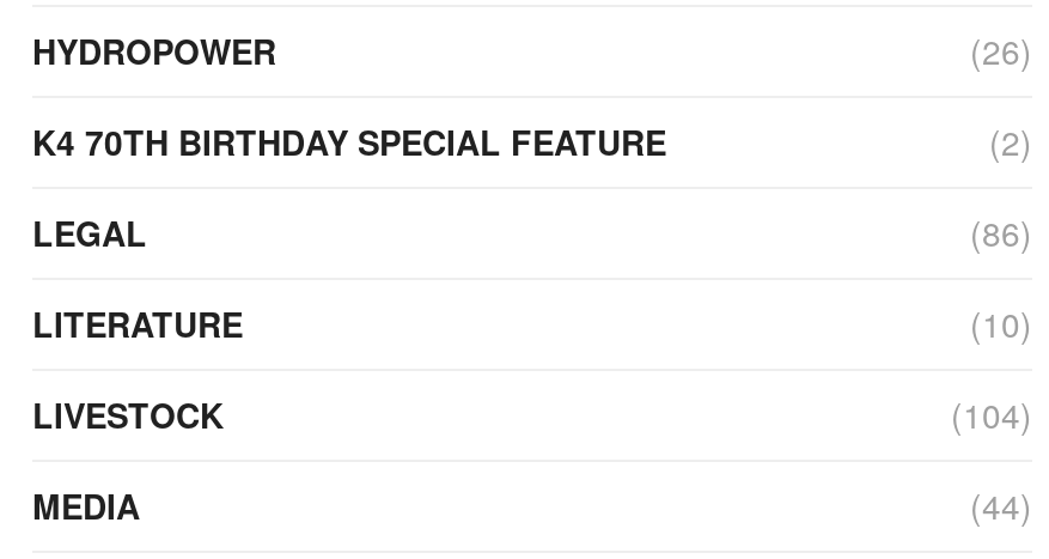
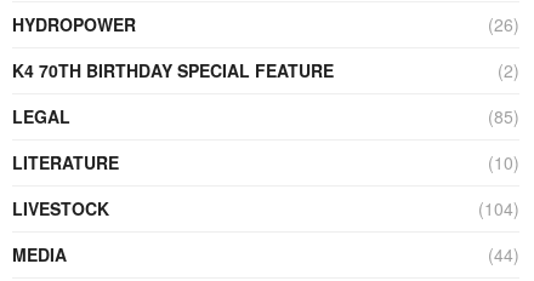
[970,208,1032,255] (86) -> [488,104,519,129] (85)

